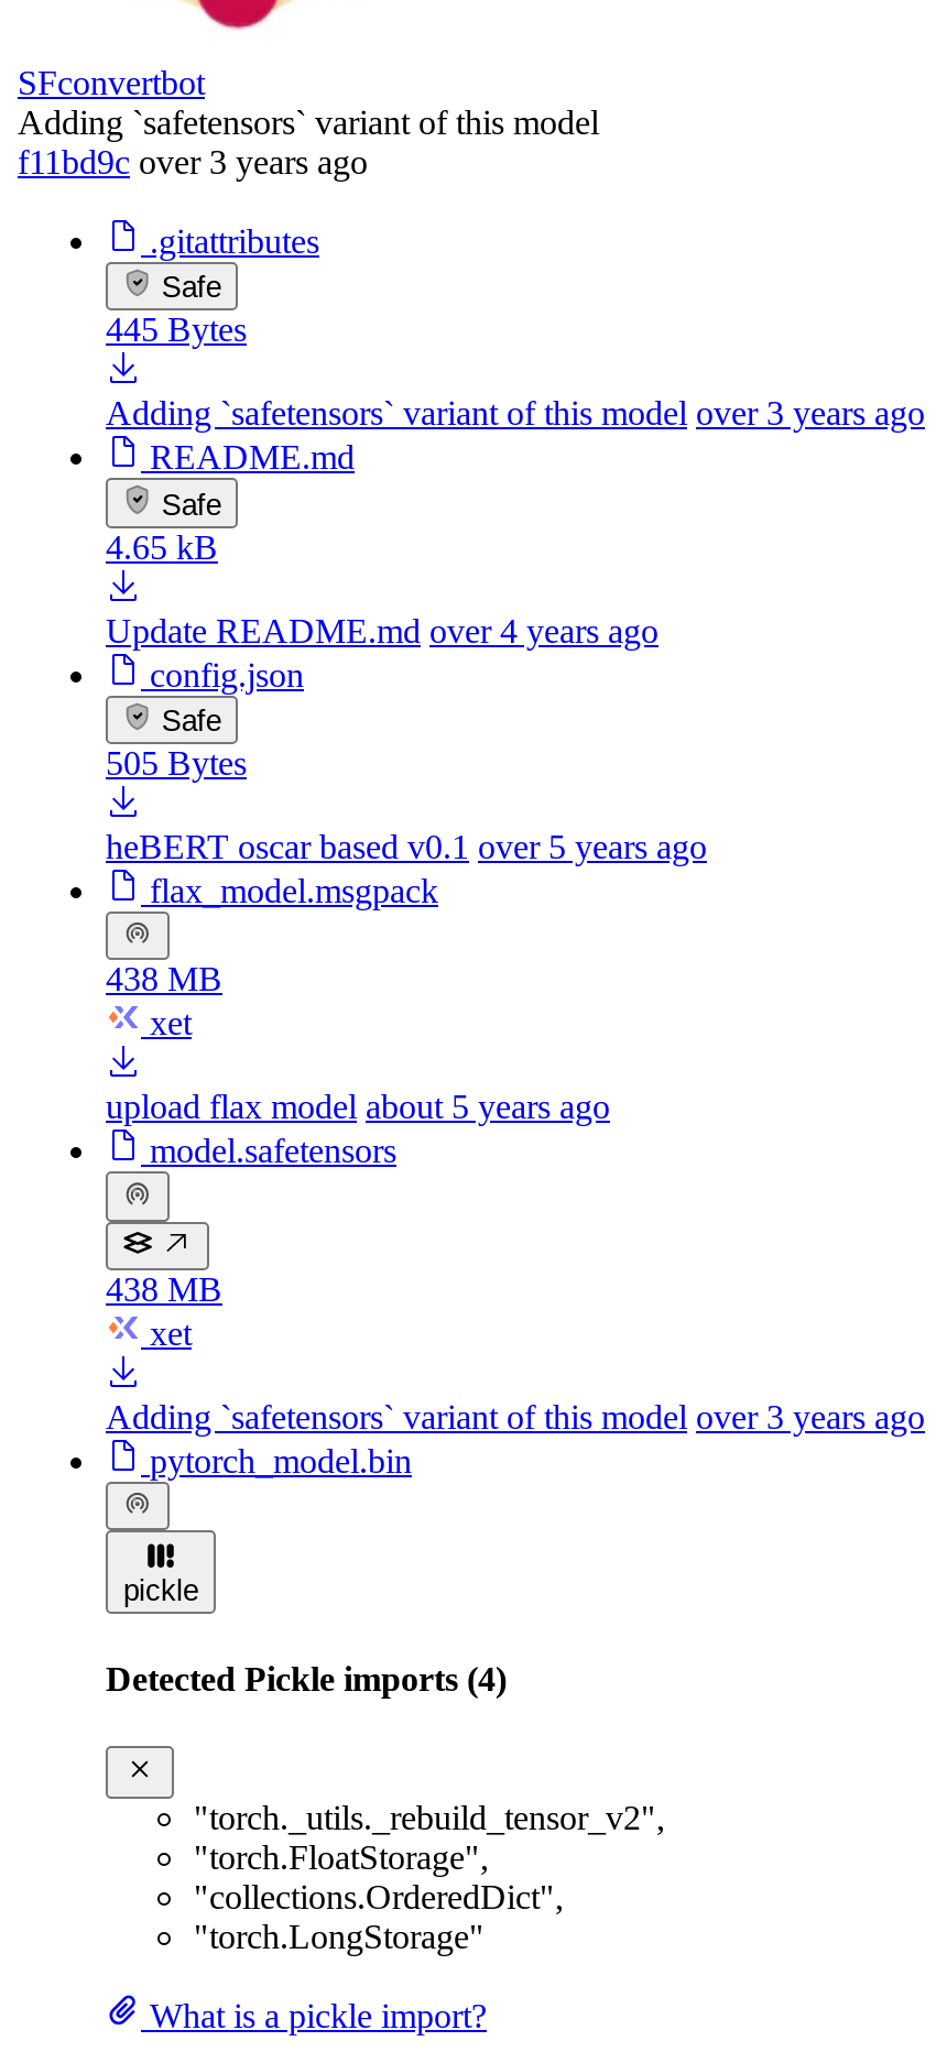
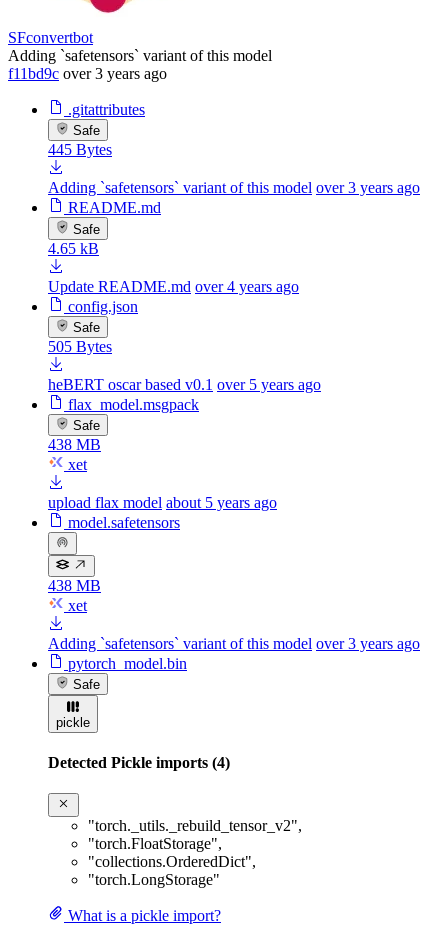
none -> [73,418,100,433] Safe
none -> [73,677,100,692] Safe

